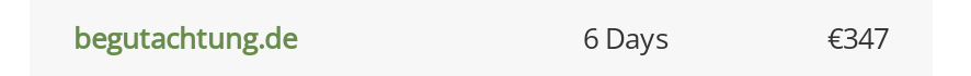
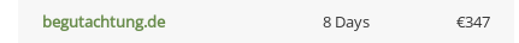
[583,18,669,58] 6 Days -> [322,11,369,32] 8 Days

